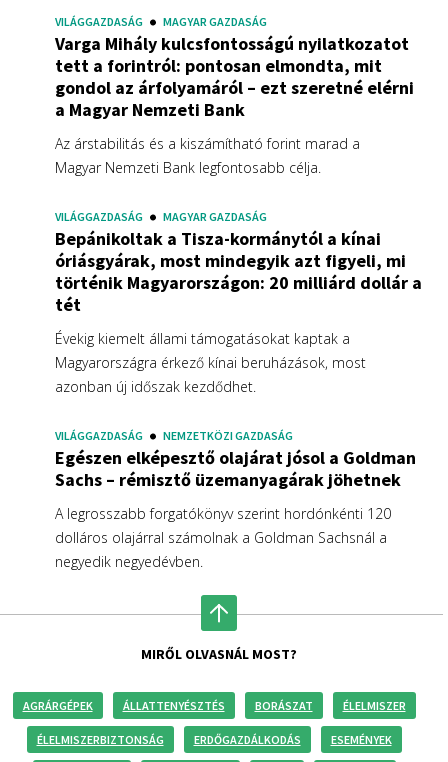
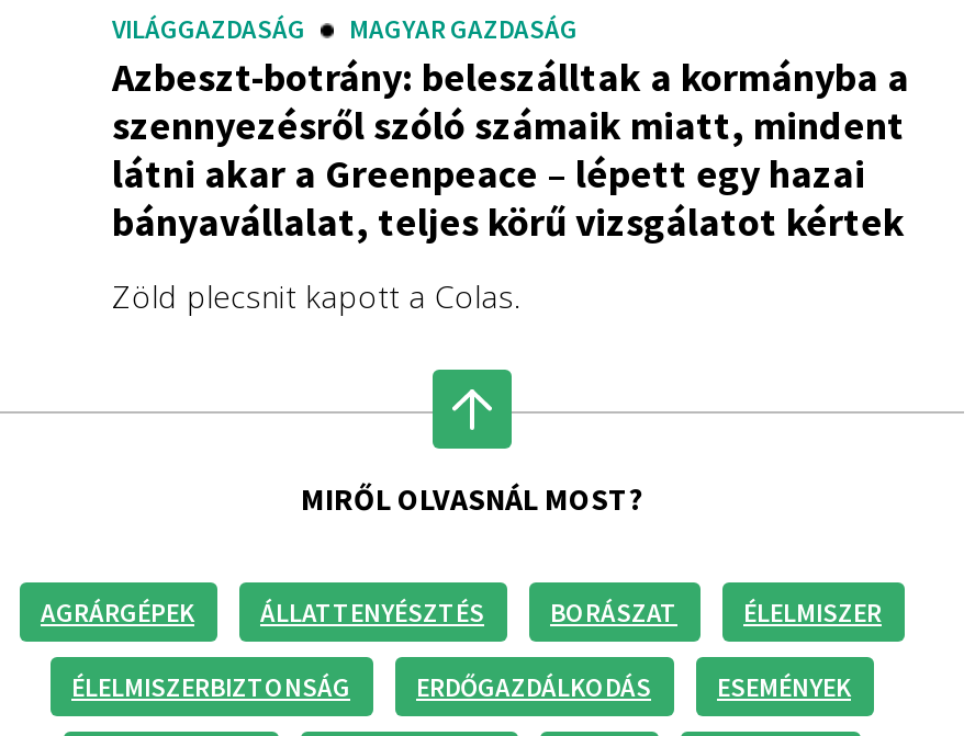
[55,32,422,571] Varga Mihály kulcsfontosságú nyilatkozatot | tett a forintról: pontosan elmondta, mit | gondol az árfolyamáról – ezt szeretné elérni | a Magyar Nemzeti Bank | Az árstabilitás és a kiszámítható forint marad a | Magyar Nemzeti Bank legfontosabb célja. | VILÁGGAZDASÁG | MAGYAR GAZDASÁG | Bepánikoltak a Tisza-kormánytól a kínai | óriásgyárak, most mindegyik azt figyeli, mi | történik Magyarországon: 20 milliárd dollár a | tét | Évekig kiemelt állami támogatásokat kaptak a | Magyarországra érkező kínai beruházások, most | azonban új időszak kezdődhet. | VILÁGGAZDASÁG | NEMZETKÖZI GAZDASÁG | Egészen elképesztő olajárat jósol a Goldman | Sachs – rémisztő üzemanyagárak jöhetnek | A legrosszabb forgatókönyv szerint hordónkénti 120 | dolláros olajárral számolnak a Goldman Sachsnál a | negyedik negyedévben. -> [112,52,909,317] Azbeszt-botrány: beleszálltak a kormányba a | szennyezésről szóló számaik miatt, mindent | látni akar a Greenpeace – lépett egy hazai | bányavállalat, teljes körű vizsgálatot kértek | Zöld plecsnit kapott a Colas.

